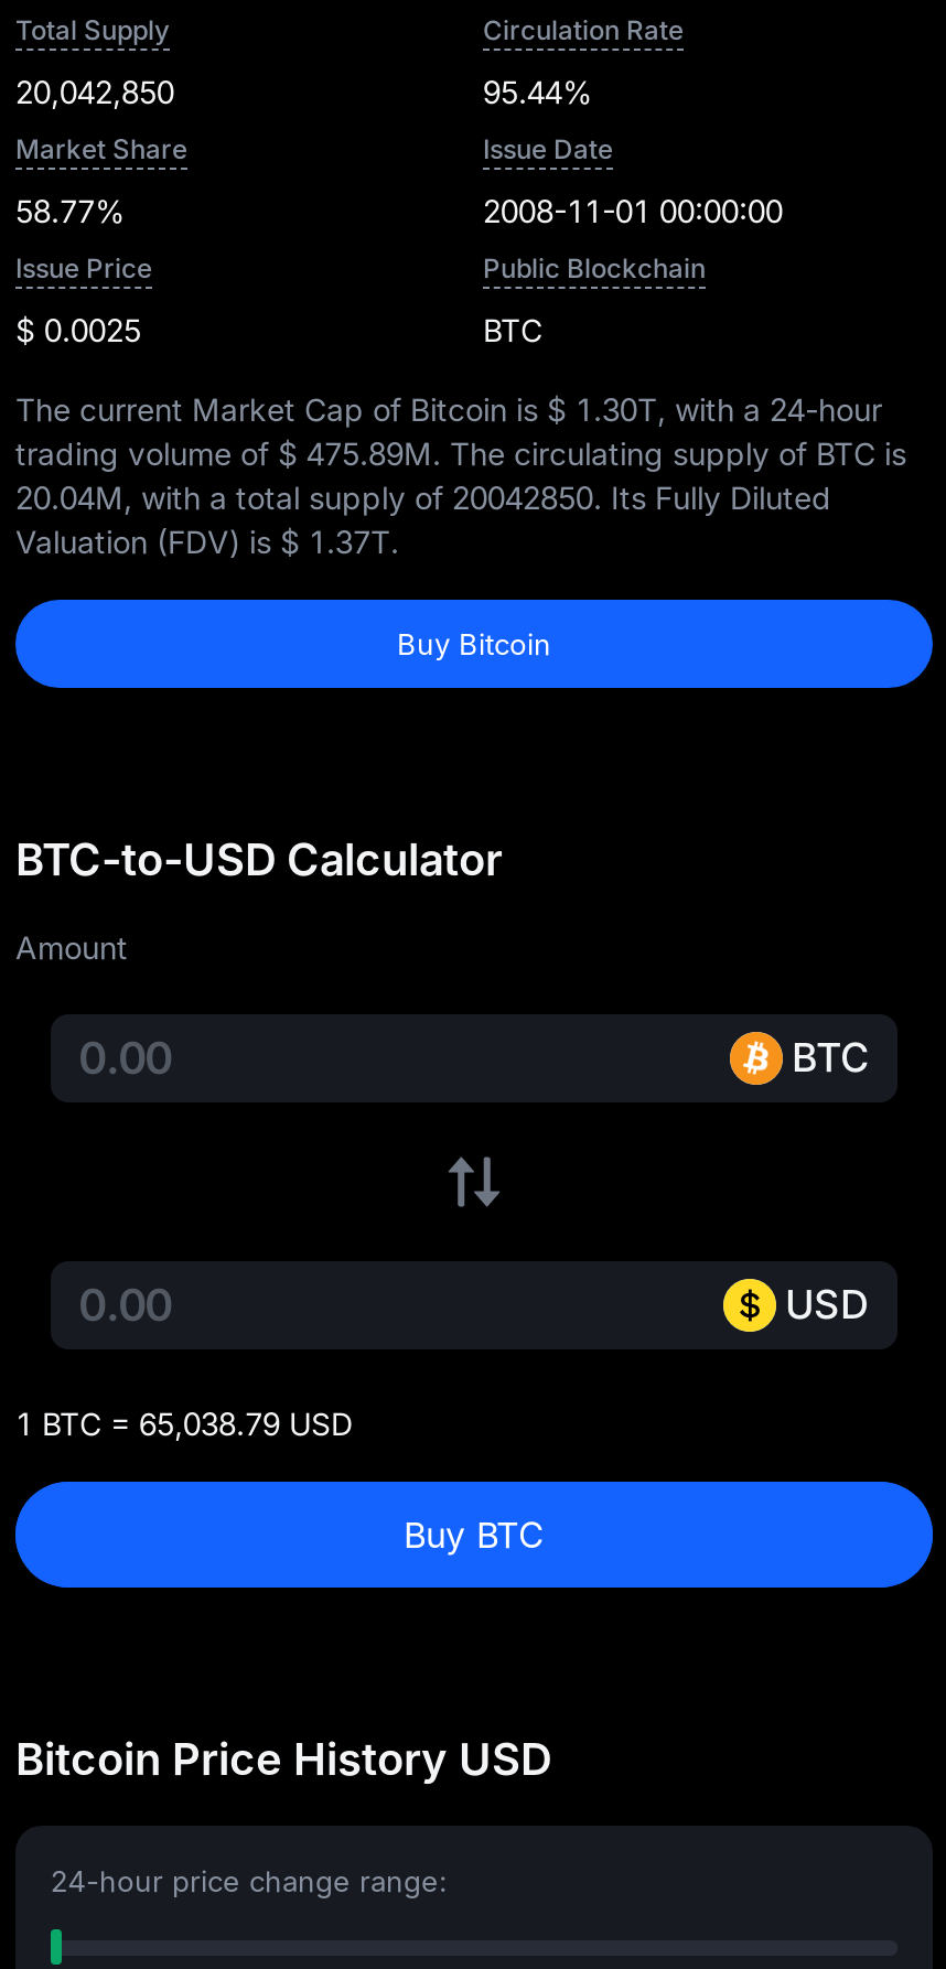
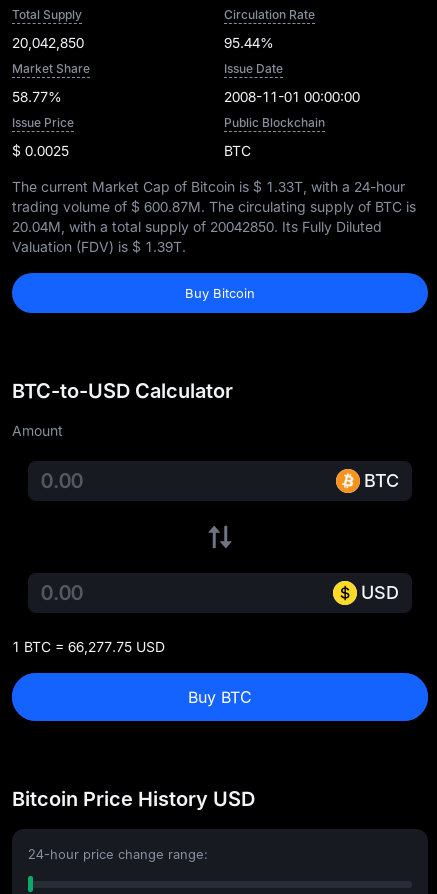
[15,390,882,428] The current Market Cap of Bitcoin is $ 1.30T, with a 24-hour -> [12,178,405,195] The current Market Cap of Bitcoin is $ 1.33T, with a 24-hour
[15,434,906,472] trading volume of $ 475.89M. The circulating supply of BTC is -> [12,198,416,215] trading volume of $ 600.87M. The circulating supply of BTC is
[15,522,399,560] Valuation (FDV) is $ 1.37T. -> [12,238,186,255] Valuation (FDV) is $ 1.39T.
[15,1404,353,1442] 1 BTC = 65,038.79 USD -> [12,638,165,655] 1 BTC = 66,277.75 USD

